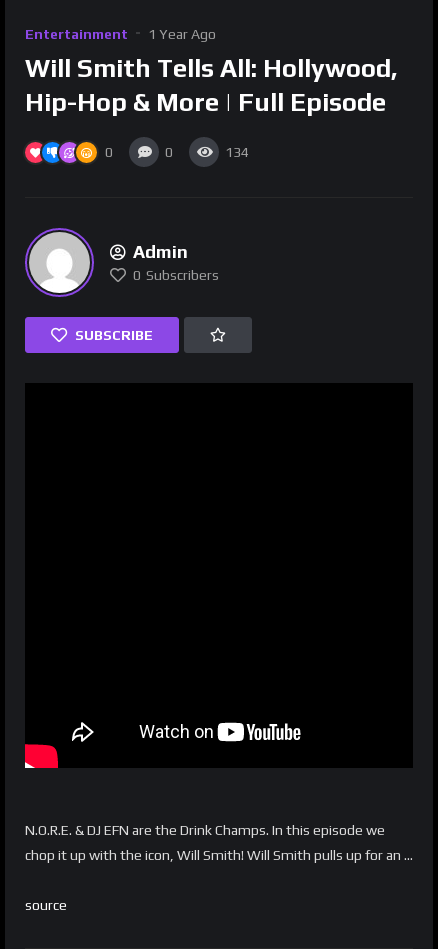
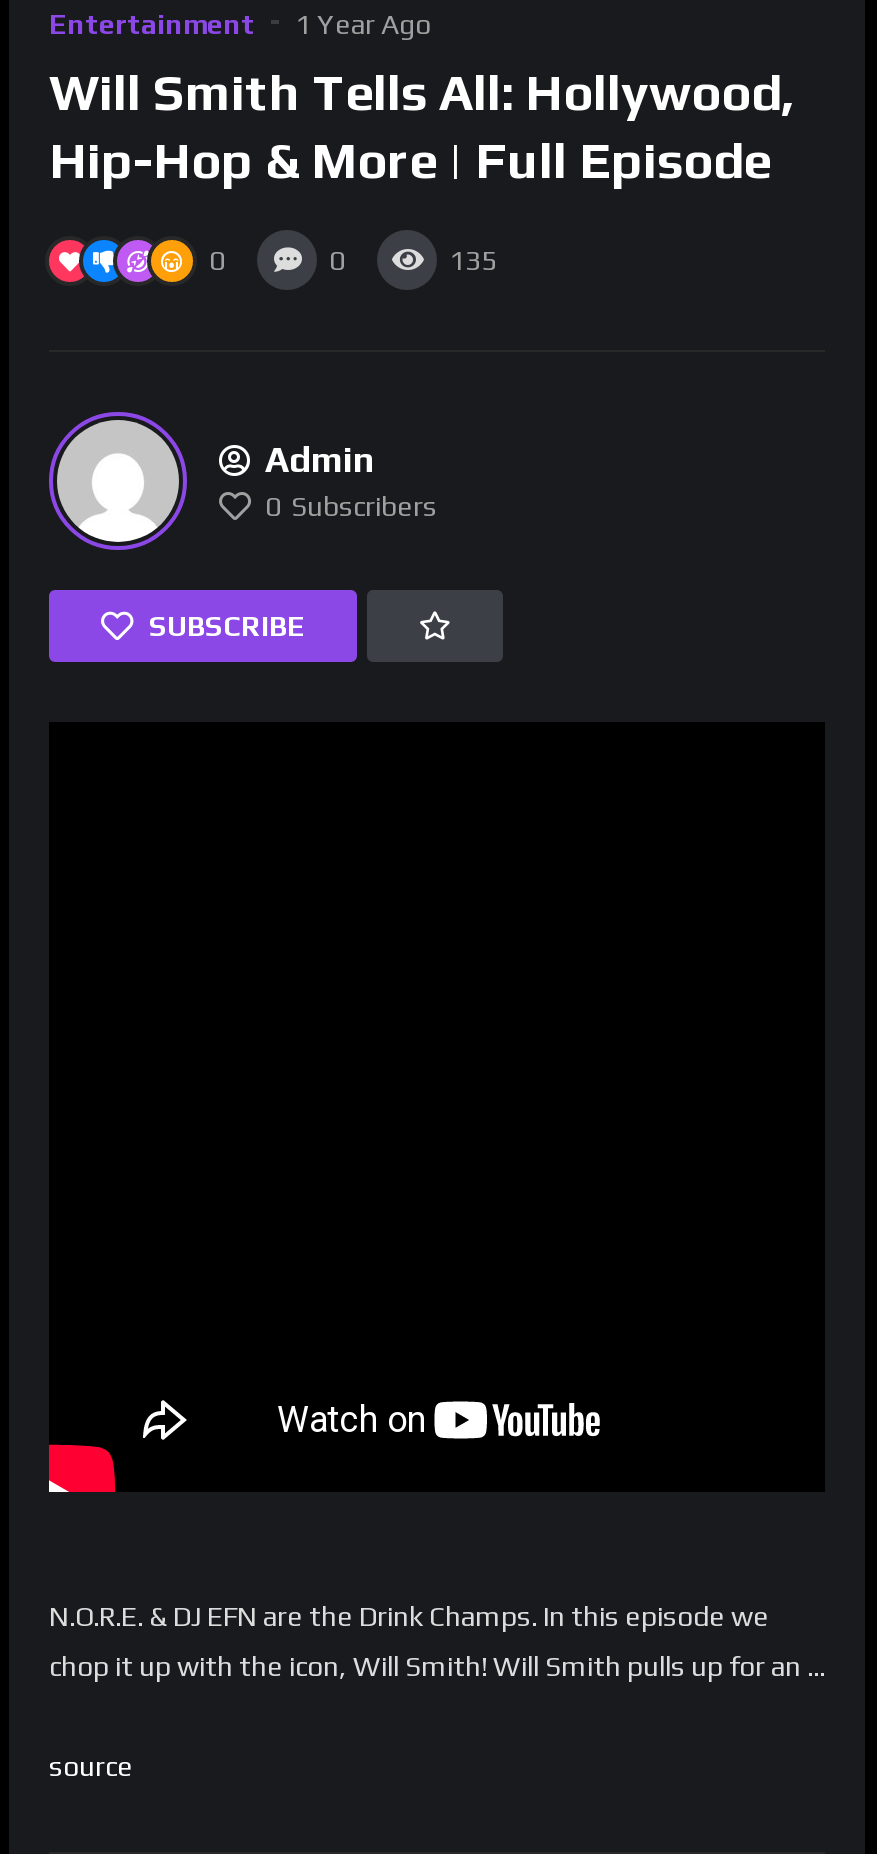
[225,144,249,160] 134 -> [449,245,497,277] 135

